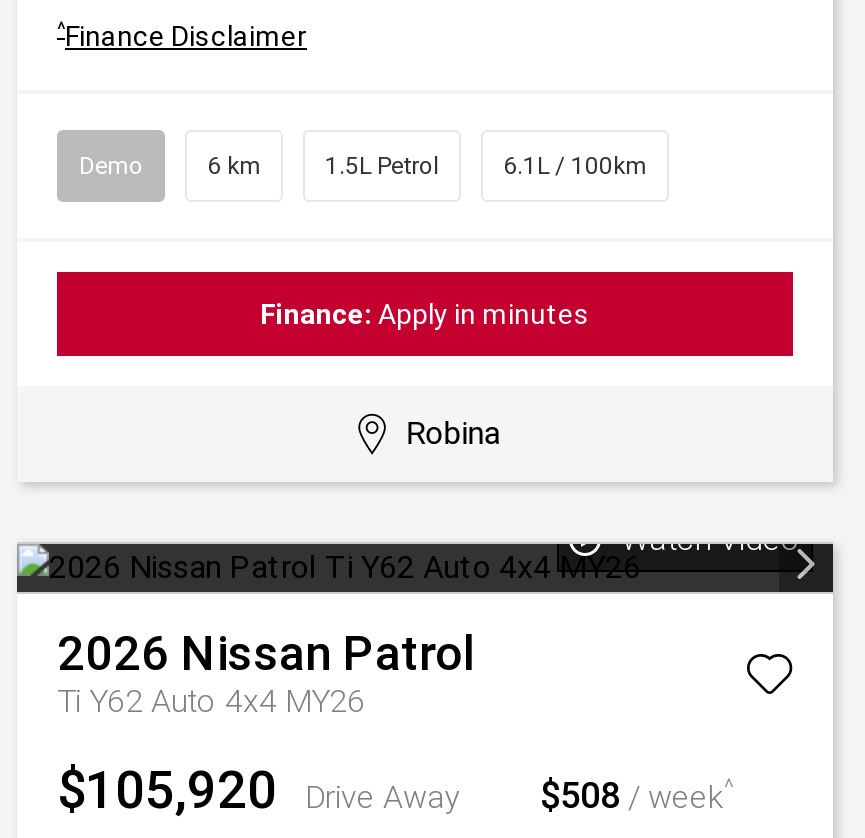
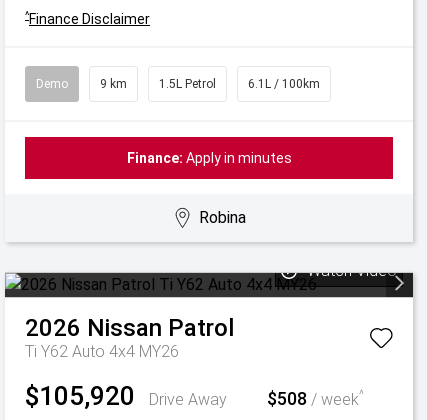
[207,152,261,180] 6 km -> [100,77,127,91] 9 km

